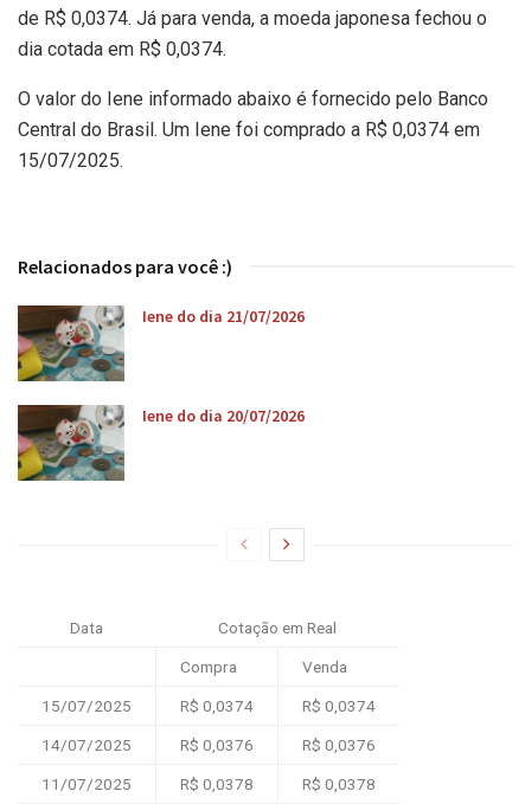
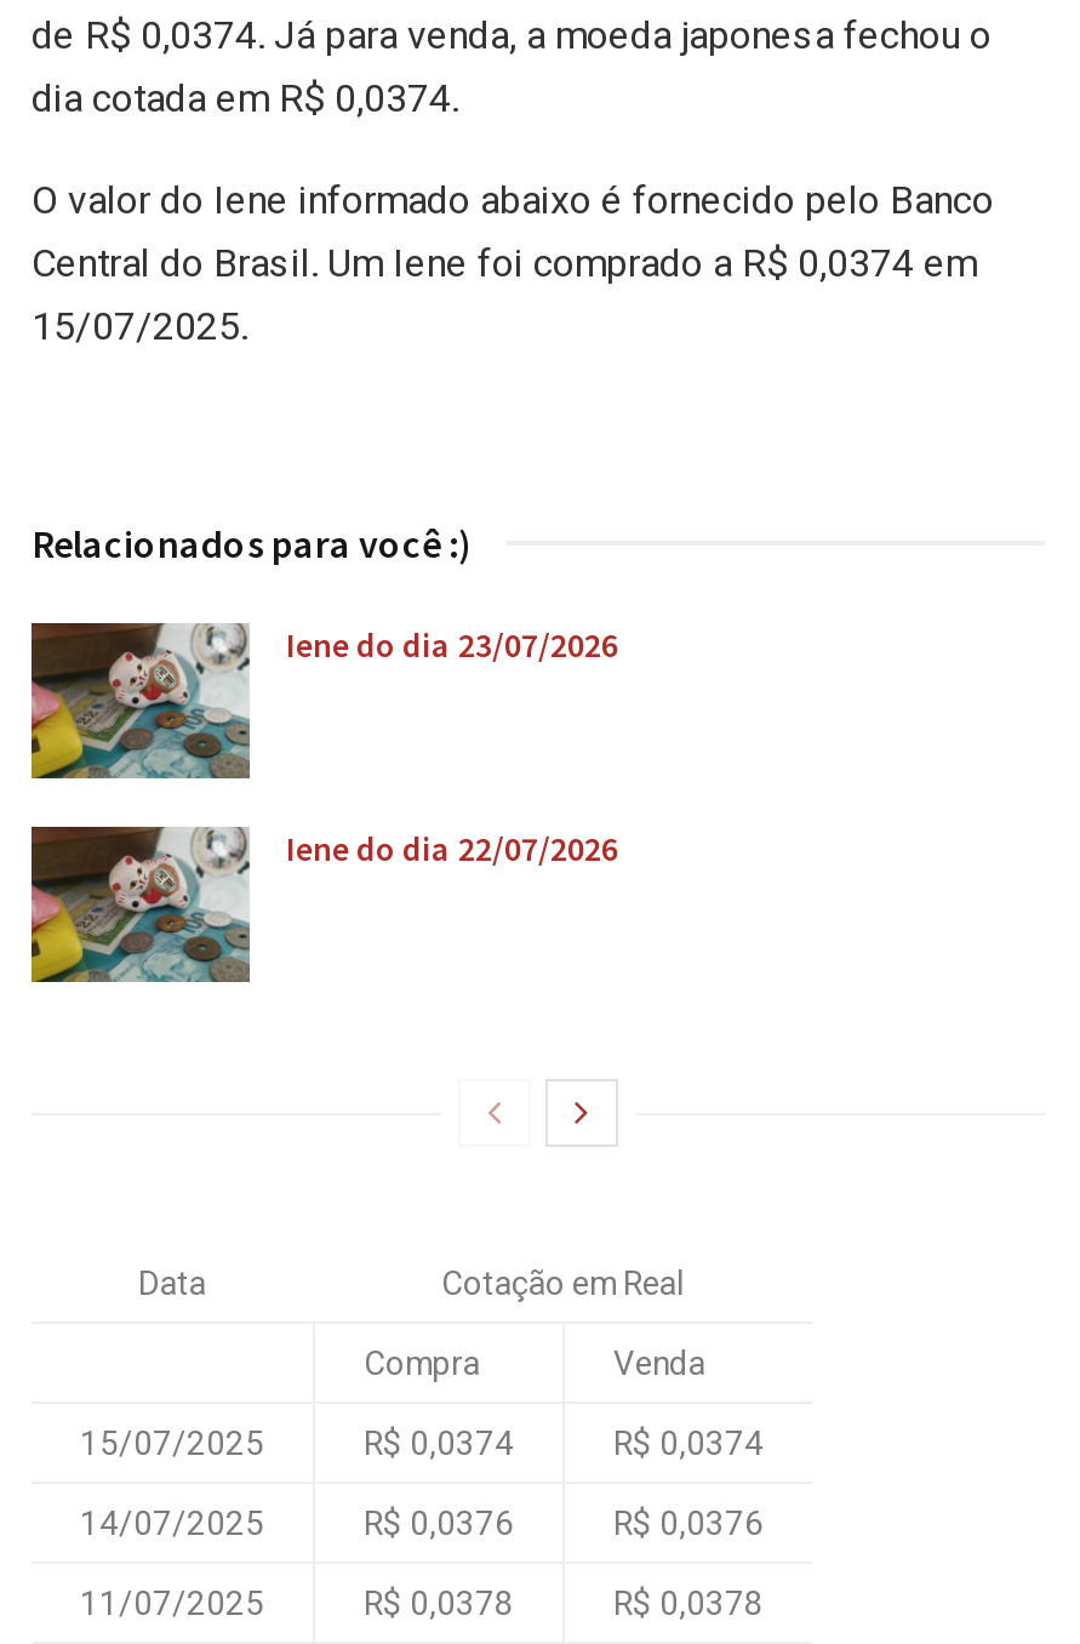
[142,305,305,326] Iene do dia 21/07/2026 -> [286,622,618,666] Iene do dia 23/07/2026
[142,405,305,426] Iene do dia 20/07/2026 -> [286,826,618,870] Iene do dia 22/07/2026

